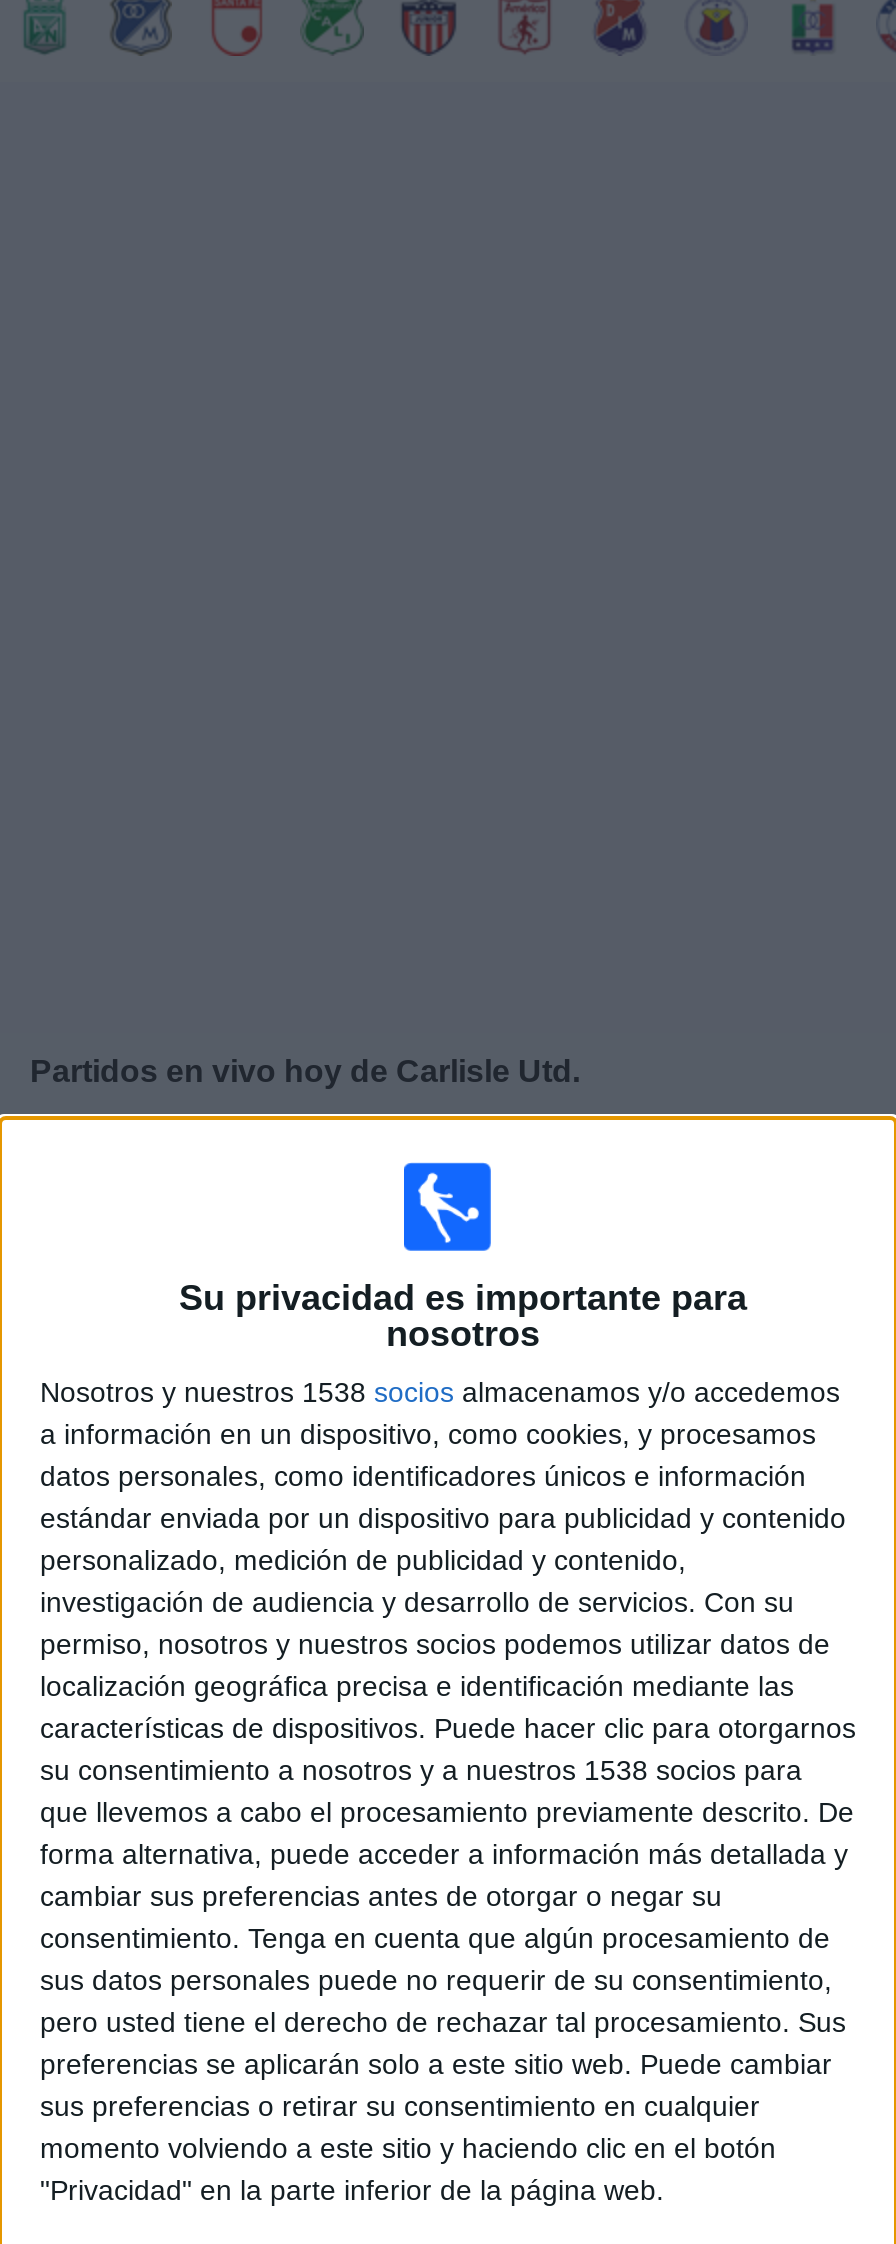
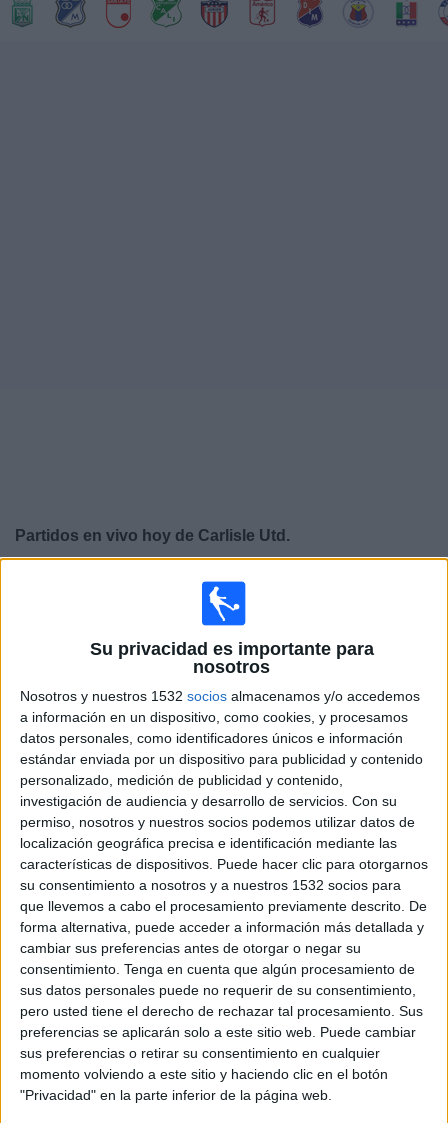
[40,1377,840,1409] Nosotros y nuestros 1538 socios almacenamos y/o accedemos -> [20,688,420,704] Nosotros y nuestros 1532 socios almacenamos y/o accedemos
[40,1755,802,1787] su consentimiento a nosotros y a nuestros 1538 socios para -> [20,877,401,893] su consentimiento a nosotros y a nuestros 1532 socios para

